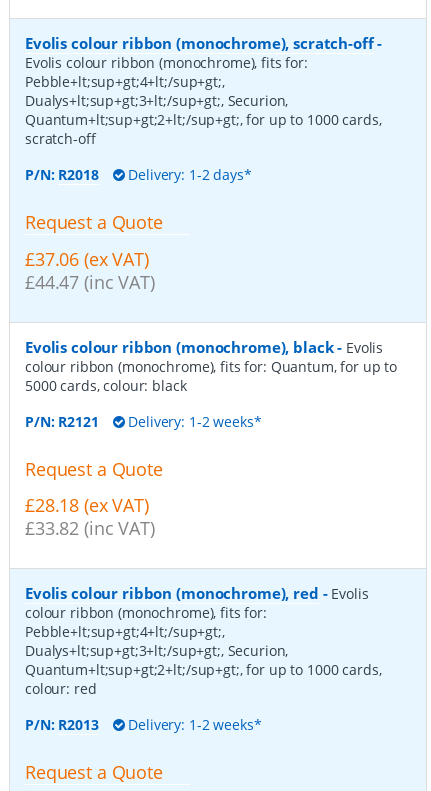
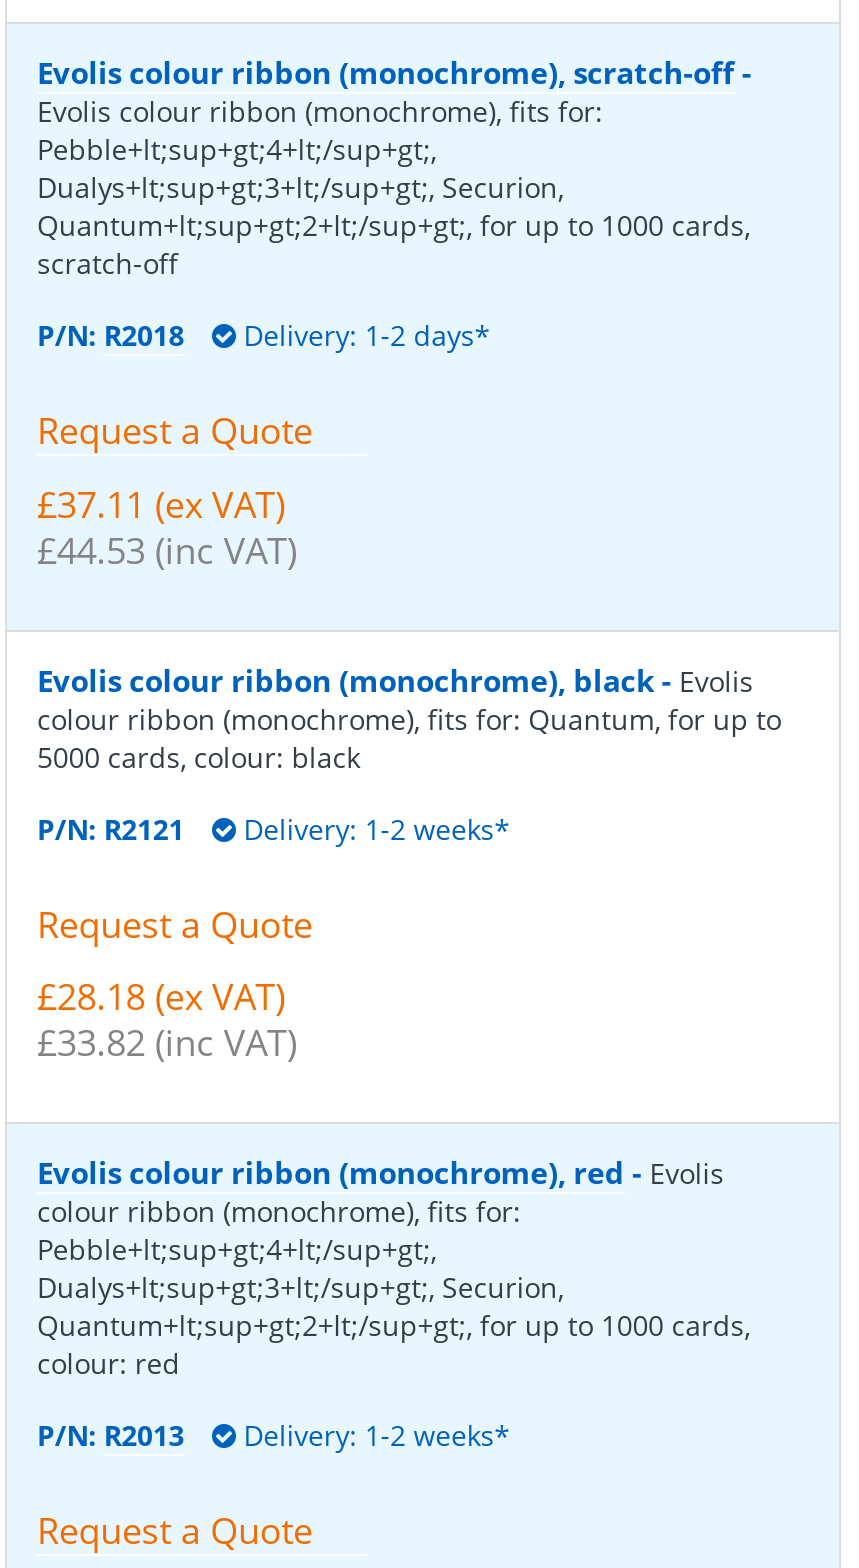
[25,247,149,271] £37.06 (ex VAT) -> [37,479,285,527] £37.11 (ex VAT)
[25,270,155,294] £44.47 (inc VAT) -> [37,525,297,573] £44.53 (inc VAT)

